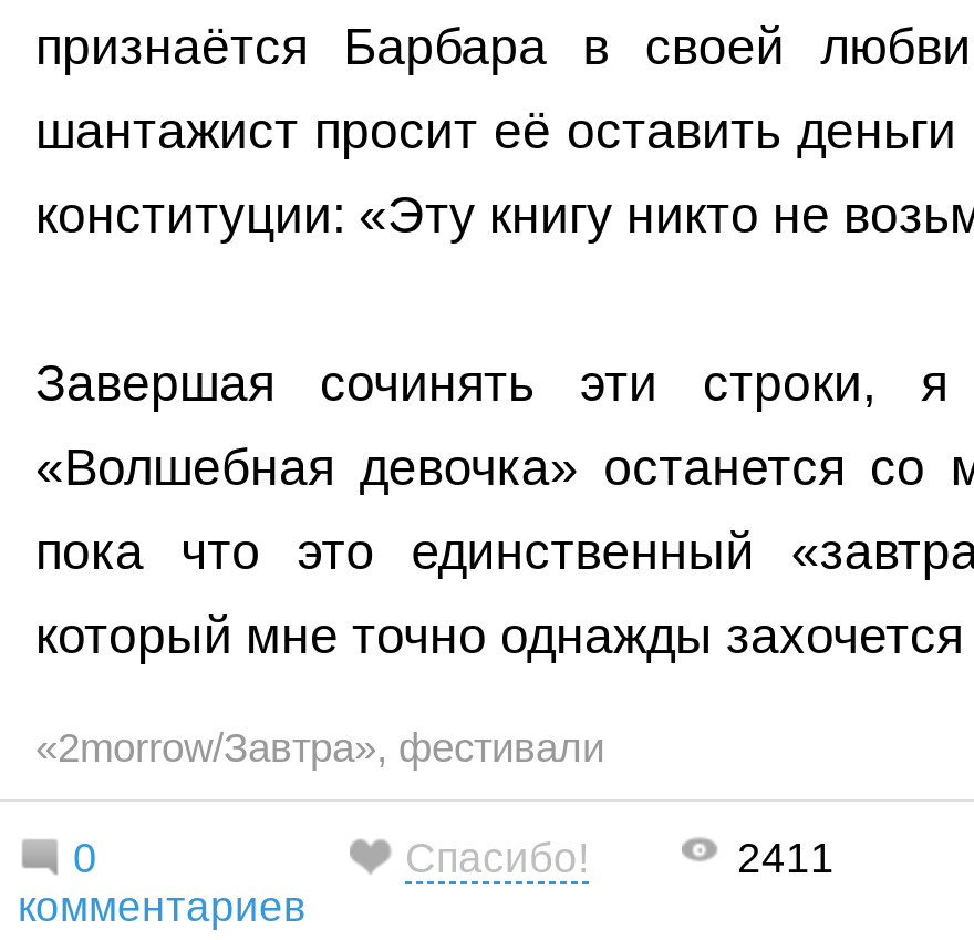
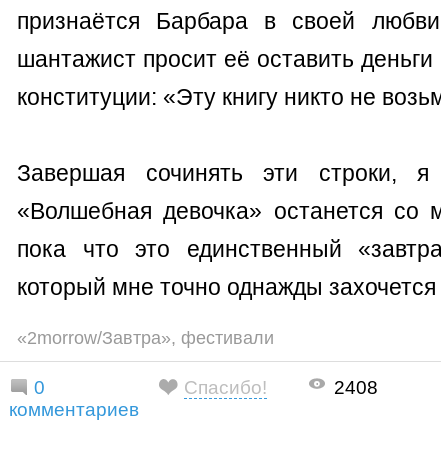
[737,836,835,882] 2411 -> [334,377,378,398] 2408

